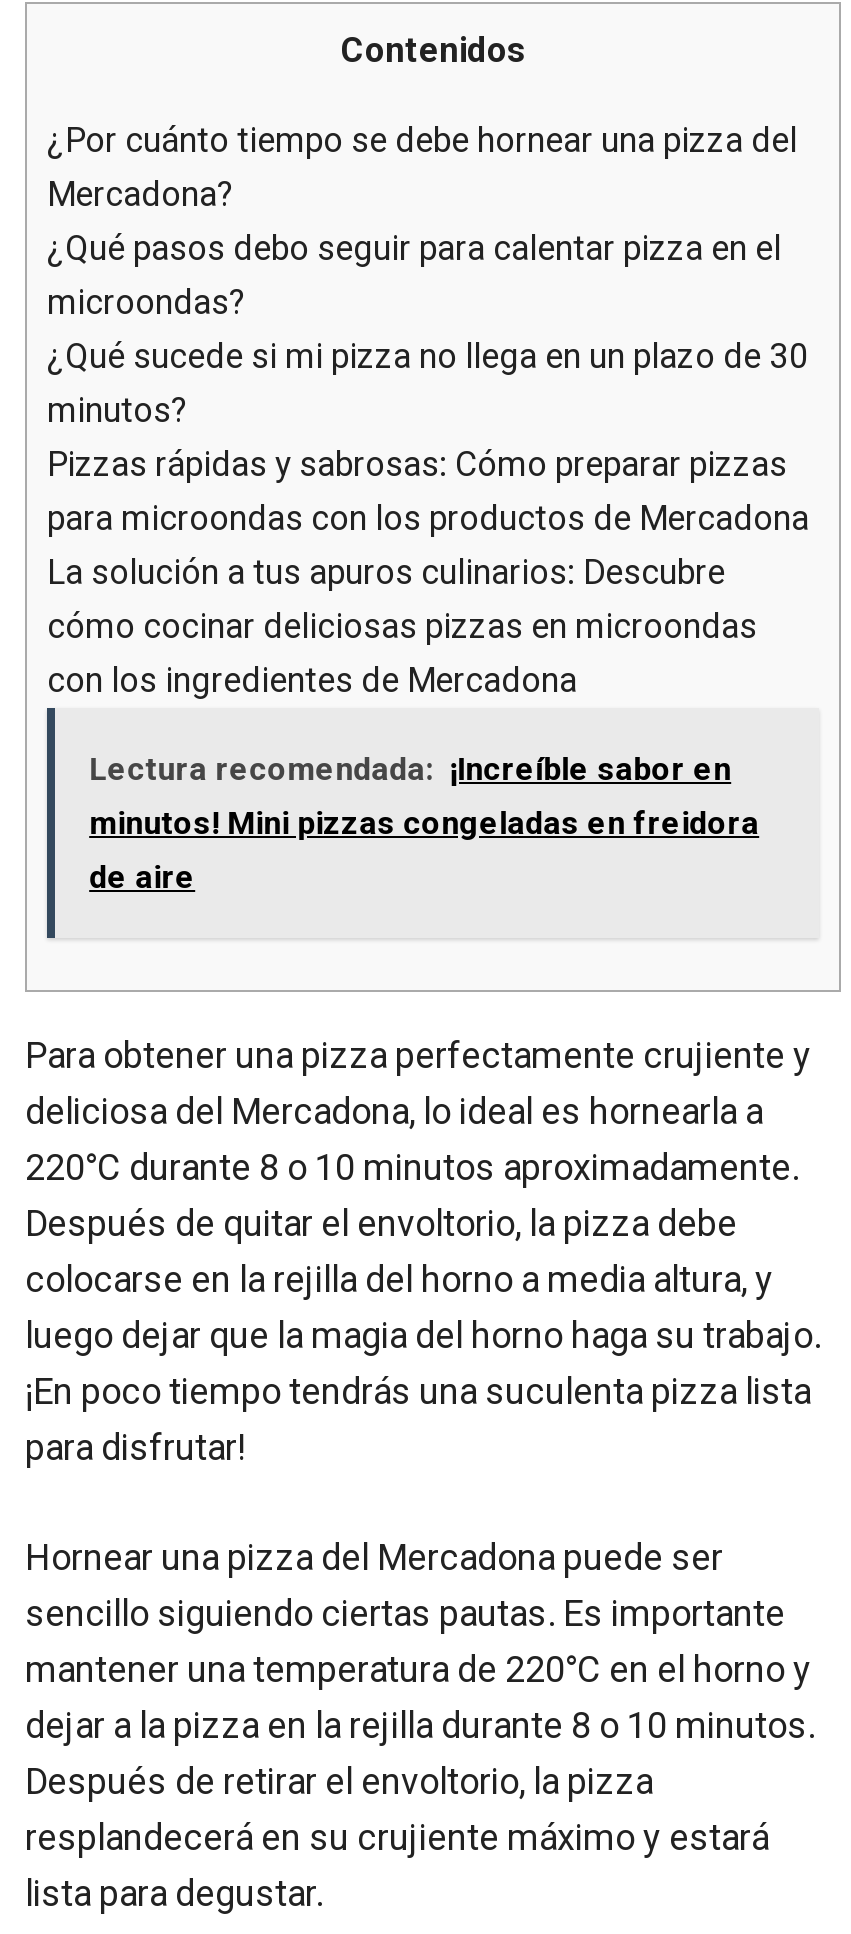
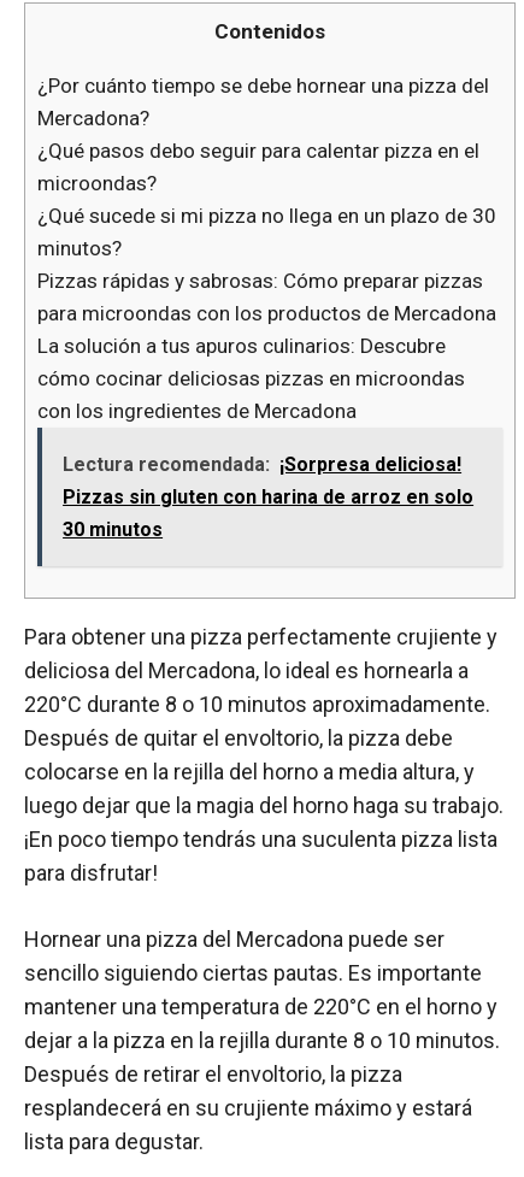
[89,749,759,895] Lectura recomendada: ¡Increíble sabor en | minutos! Mini pizzas congeladas en freidora | de aire -> [63,452,474,540] Lectura recomendada: ¡Sorpresa deliciosa! | Pizzas sin gluten con harina de arroz en solo | 30 minutos

